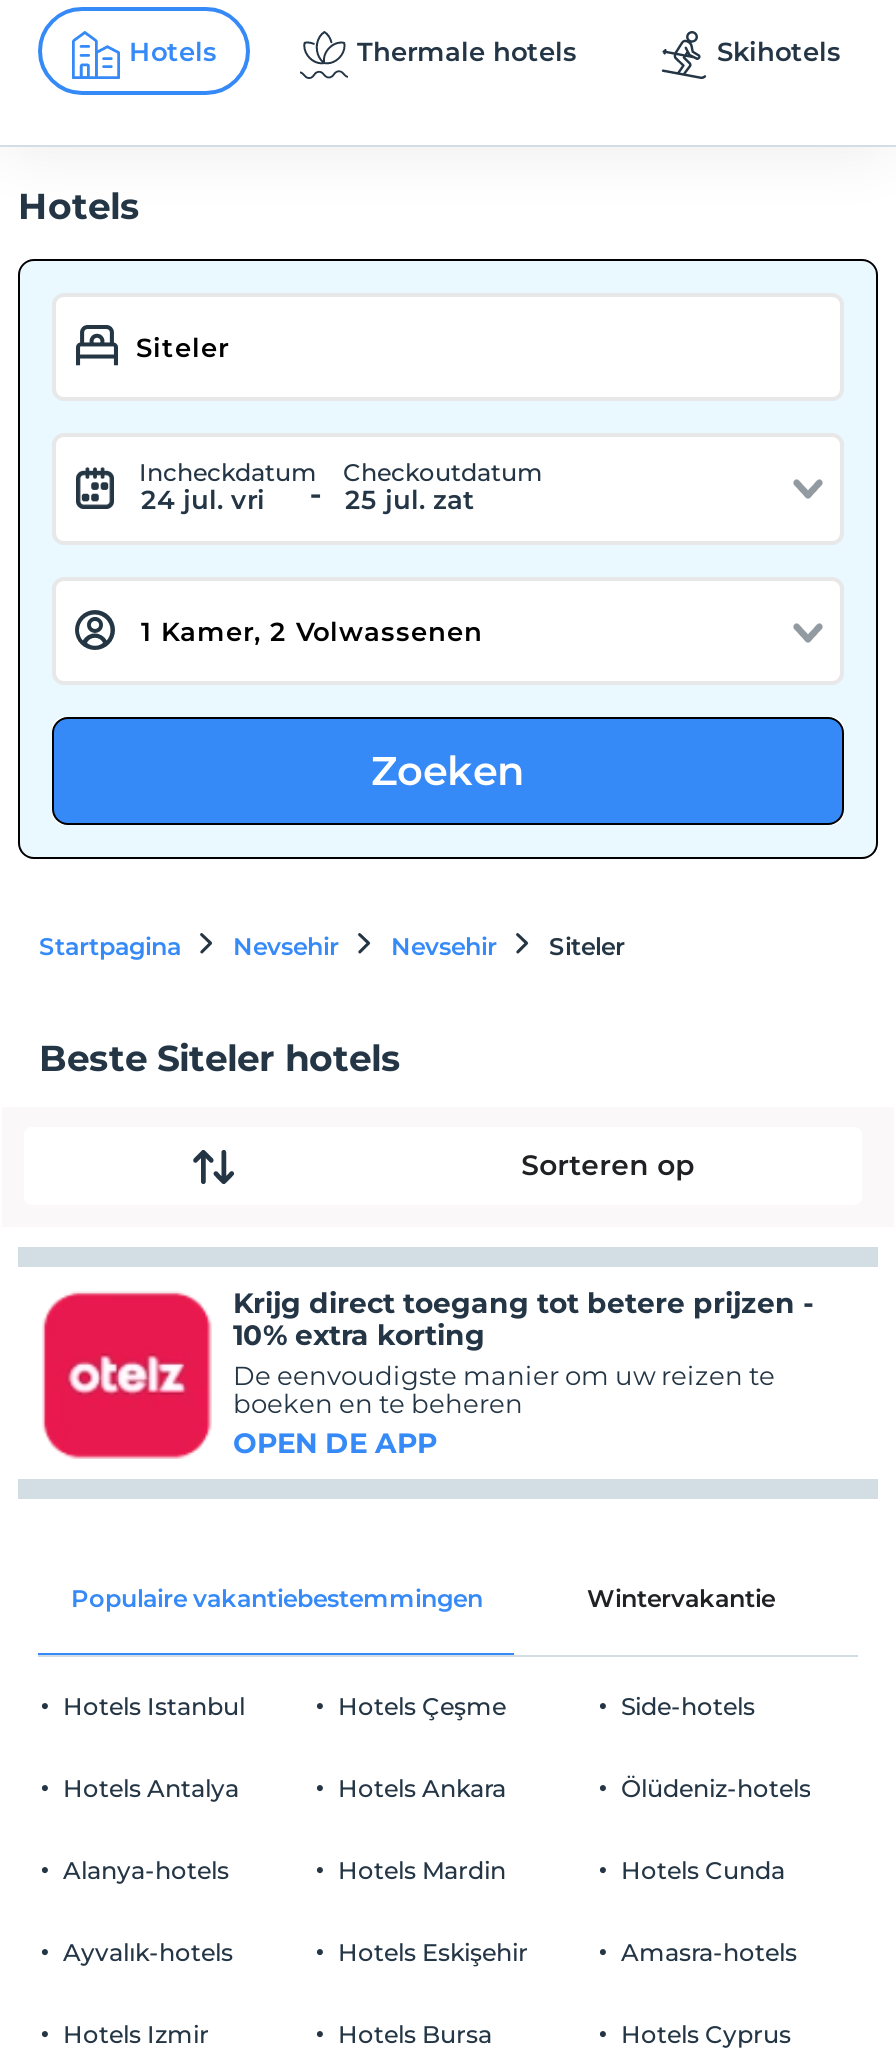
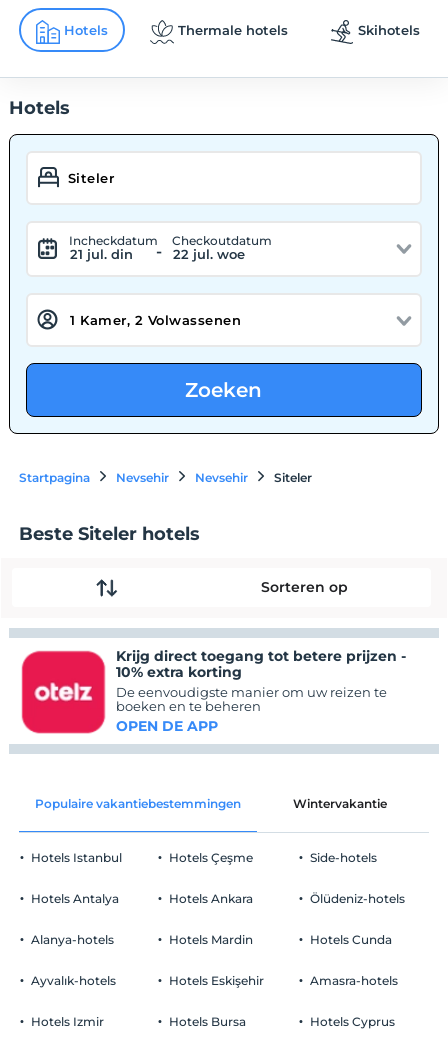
[141,483,265,515] 24 jul. vri -> [70,246,133,262] 21 jul. din
[345,483,475,515] 25 jul. zat -> [173,246,245,262] 22 jul. woe

